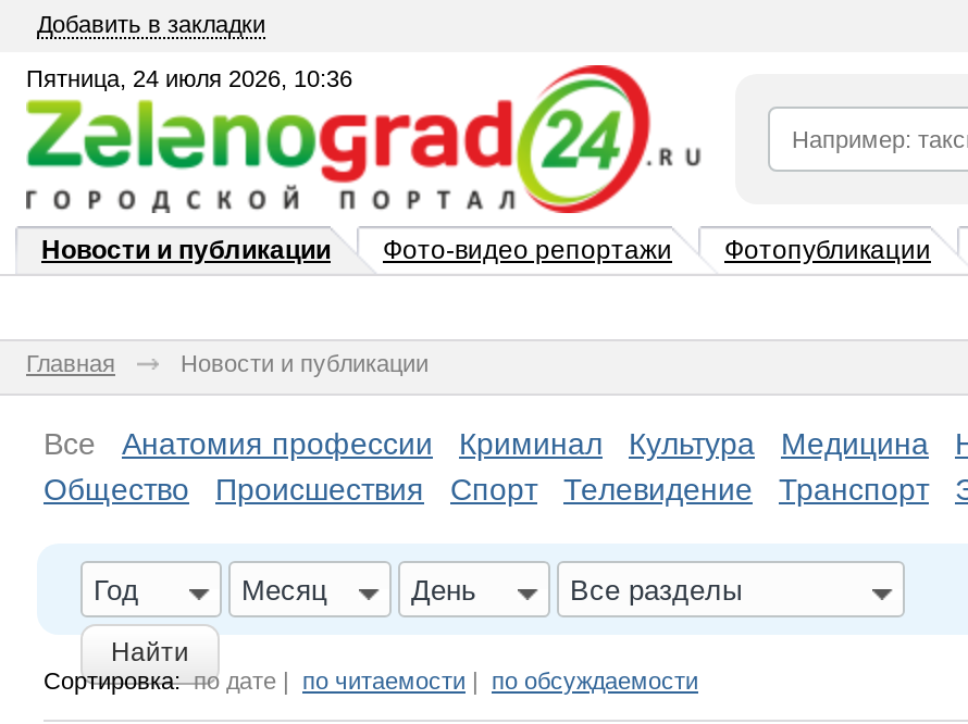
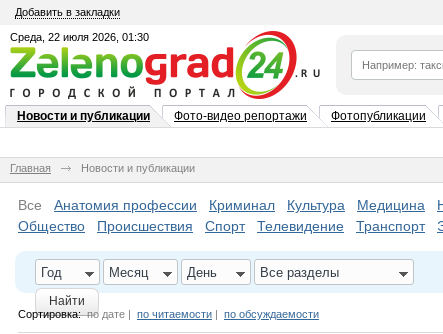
[26,65,352,91] Пятница, 24 июля 2026, 10:36 -> [10,31,149,43] Среда, 22 июля 2026, 01:30

